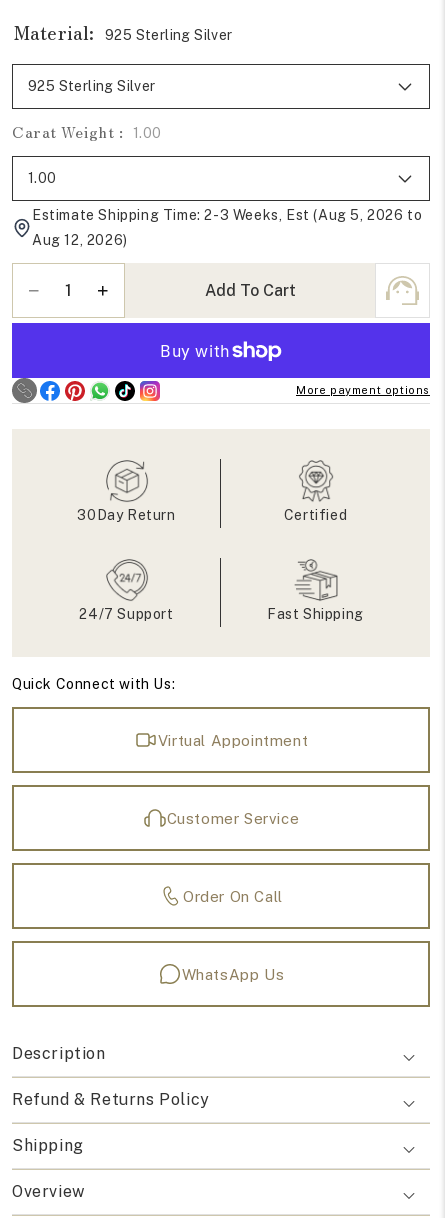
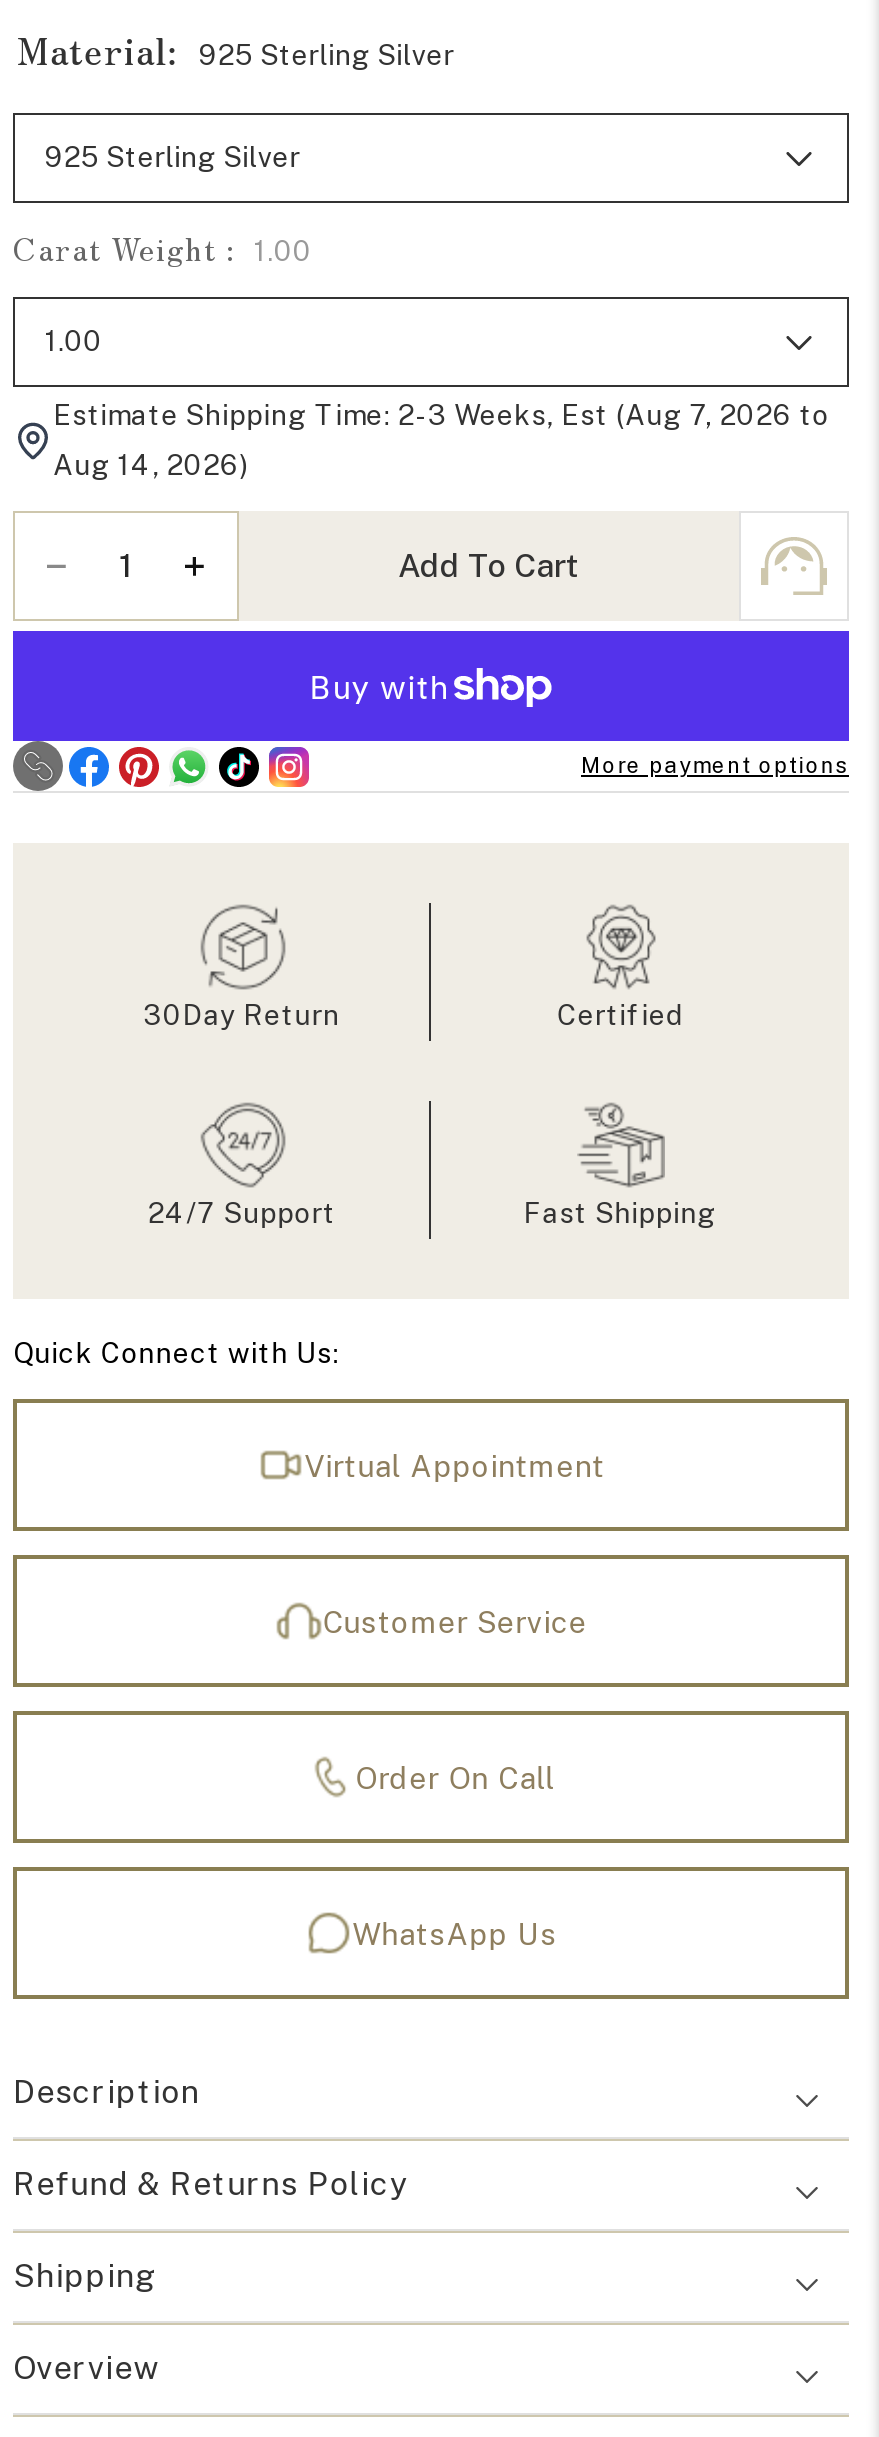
[32,207,422,223] Estimate Shipping Time: 2-3 Weeks, Est (Aug 5, 2026 to -> [53,399,830,431] Estimate Shipping Time: 2-3 Weeks, Est (Aug 7, 2026 to
[32,232,128,248] Aug 12, 2026) -> [53,449,249,481] Aug 14, 2026)

